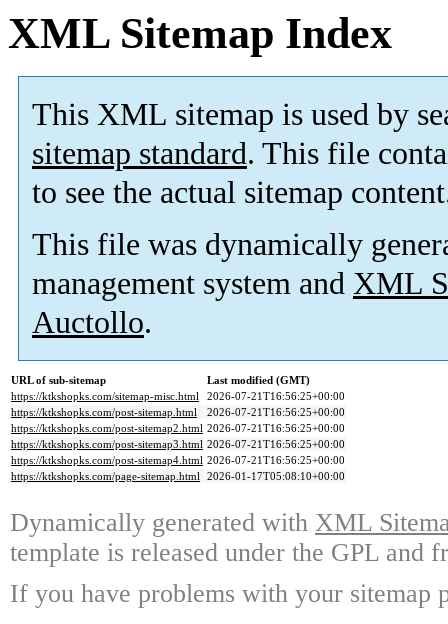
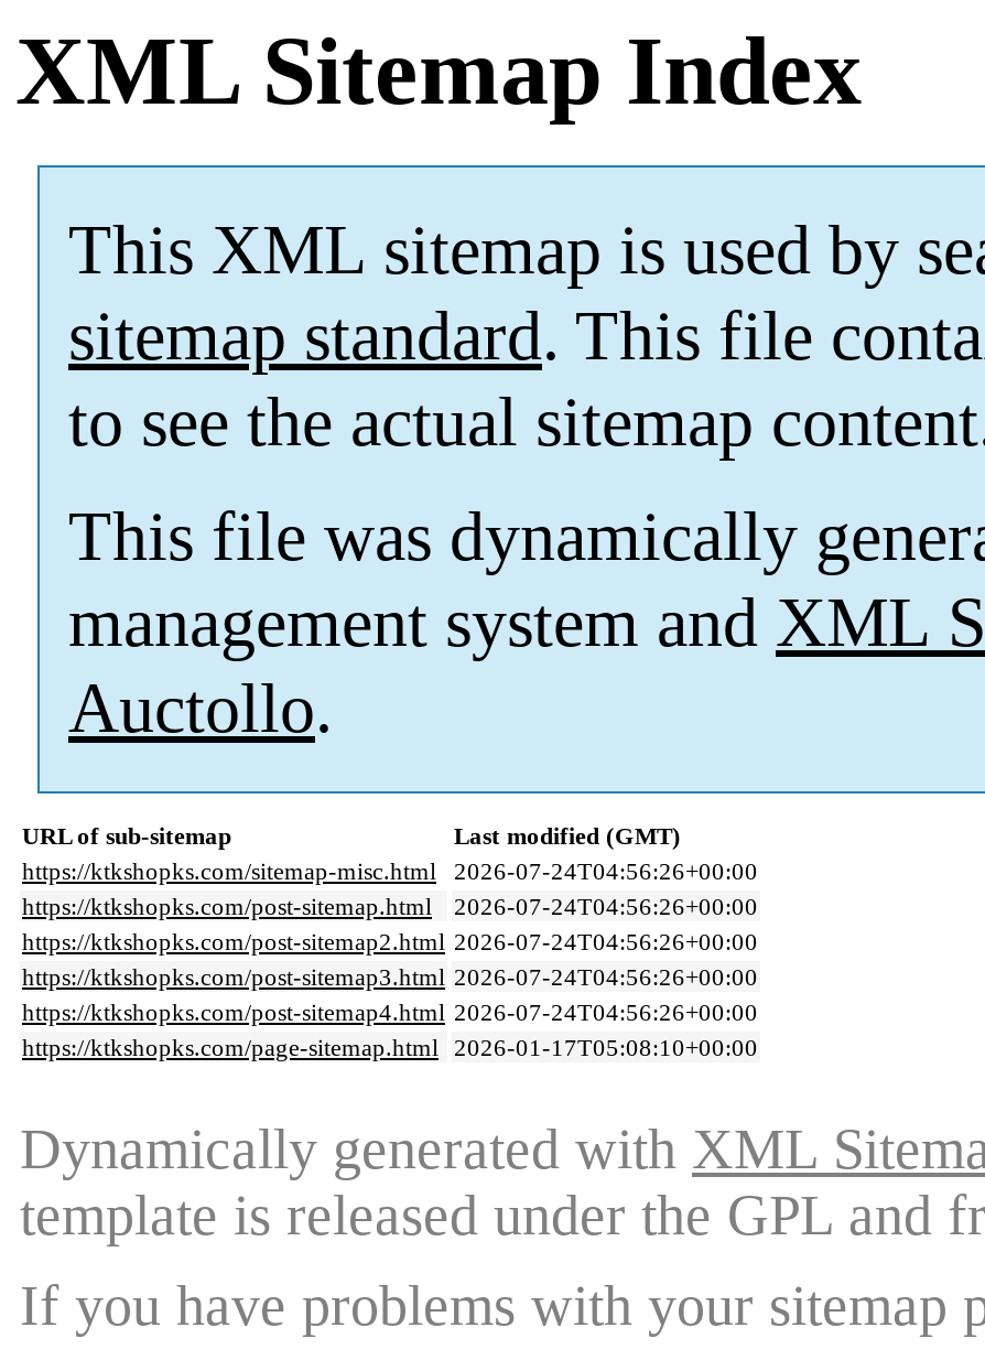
[11,390,345,402] https://ktkshopks.com/sitemap-misc.html 2026-07-21T16:56:25+00:00 -> [22,858,758,885] https://ktkshopks.com/sitemap-misc.html 2026-07-24T04:56:26+00:00
[11,406,345,466] 2026-07-21T16:56:25+00:00 | https://ktkshopks.com/post-sitemap2.html 2026-07-21T16:56:25+00:00 | https://ktkshopks.com/post-sitemap3.html 2026-07-21T16:56:25+00:00 | https://ktkshopks.com/post-sitemap4.html 2026-07-21T16:56:25+00:00 -> [22,894,758,1026] 2026-07-24T04:56:26+00:00 | https://ktkshopks.com/post-sitemap2.html 2026-07-24T04:56:26+00:00 | https://ktkshopks.com/post-sitemap3.html 2026-07-24T04:56:26+00:00 | https://ktkshopks.com/post-sitemap4.html 2026-07-24T04:56:26+00:00

